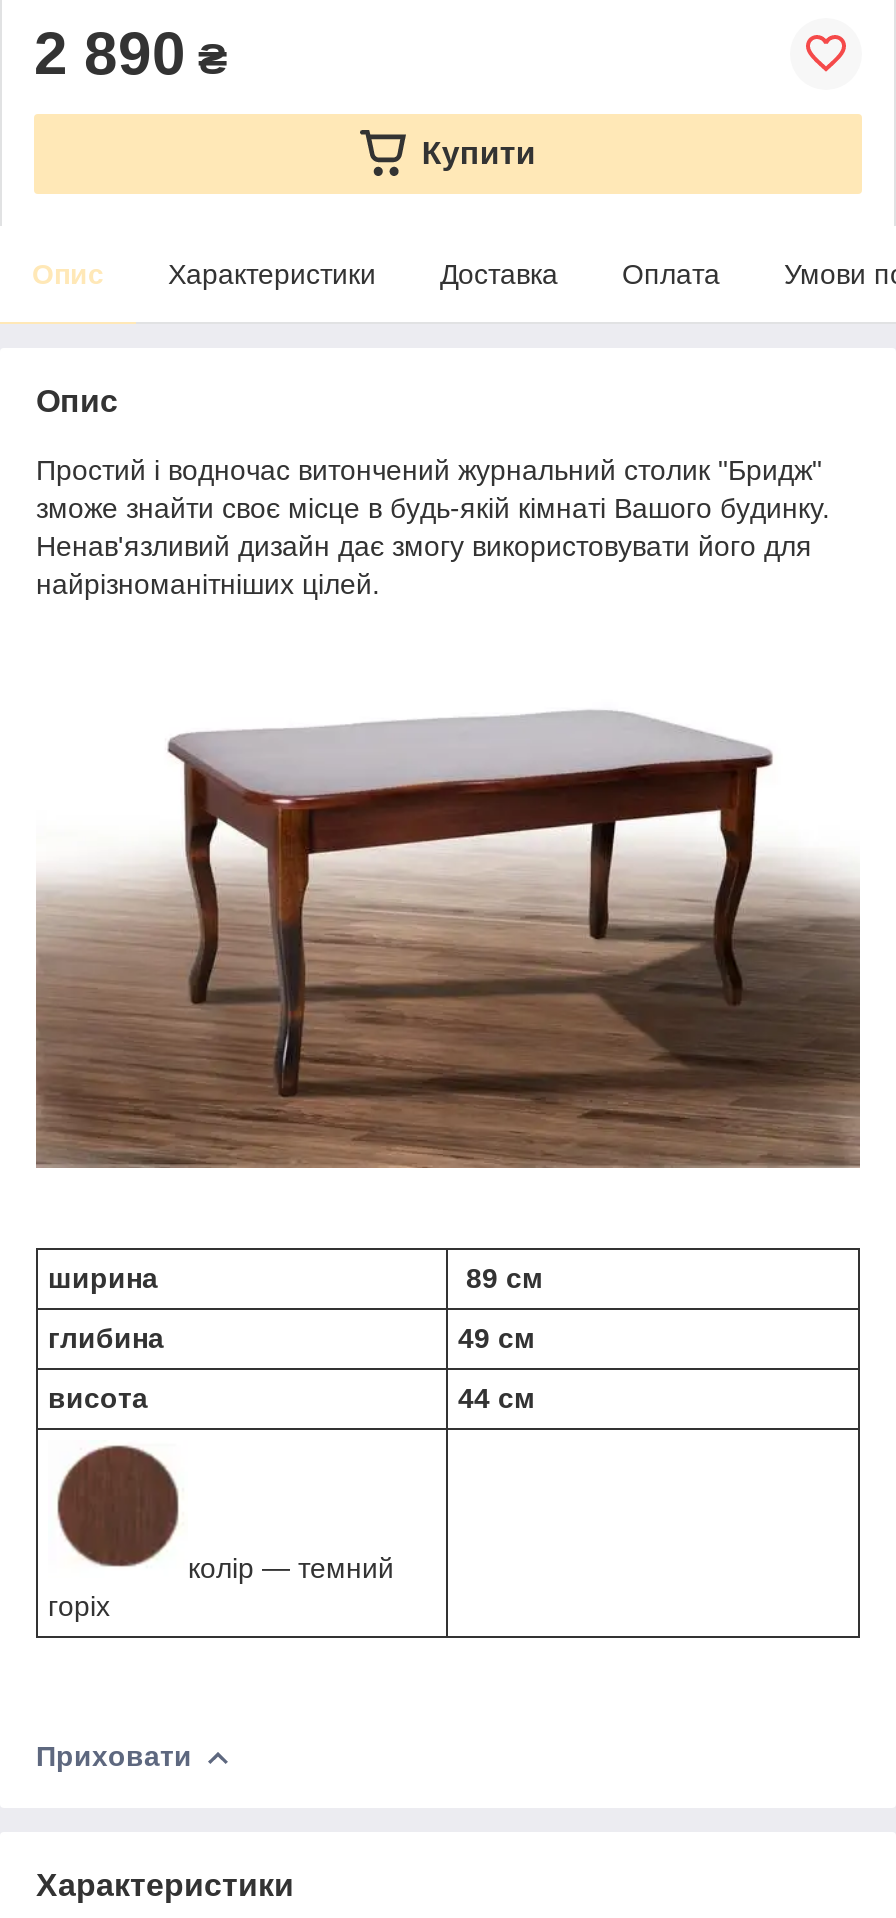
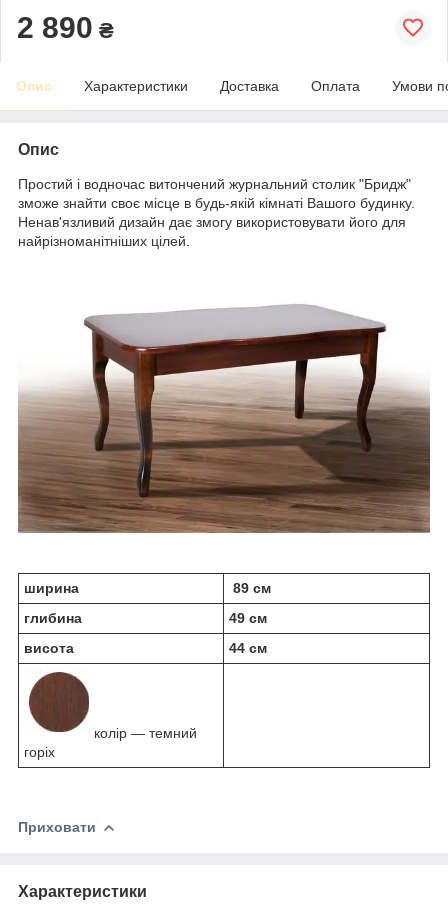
[422,136,536,170] Купити -> none

